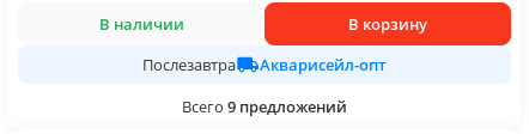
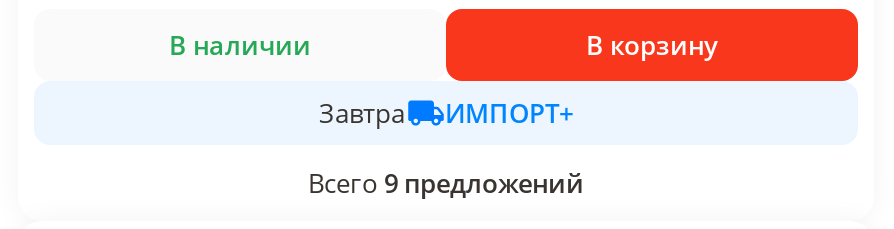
[142,53,387,75] Послезавтра | Акварисейл-опт -> [319,94,573,131] Завтра | ИМПОРТ+

